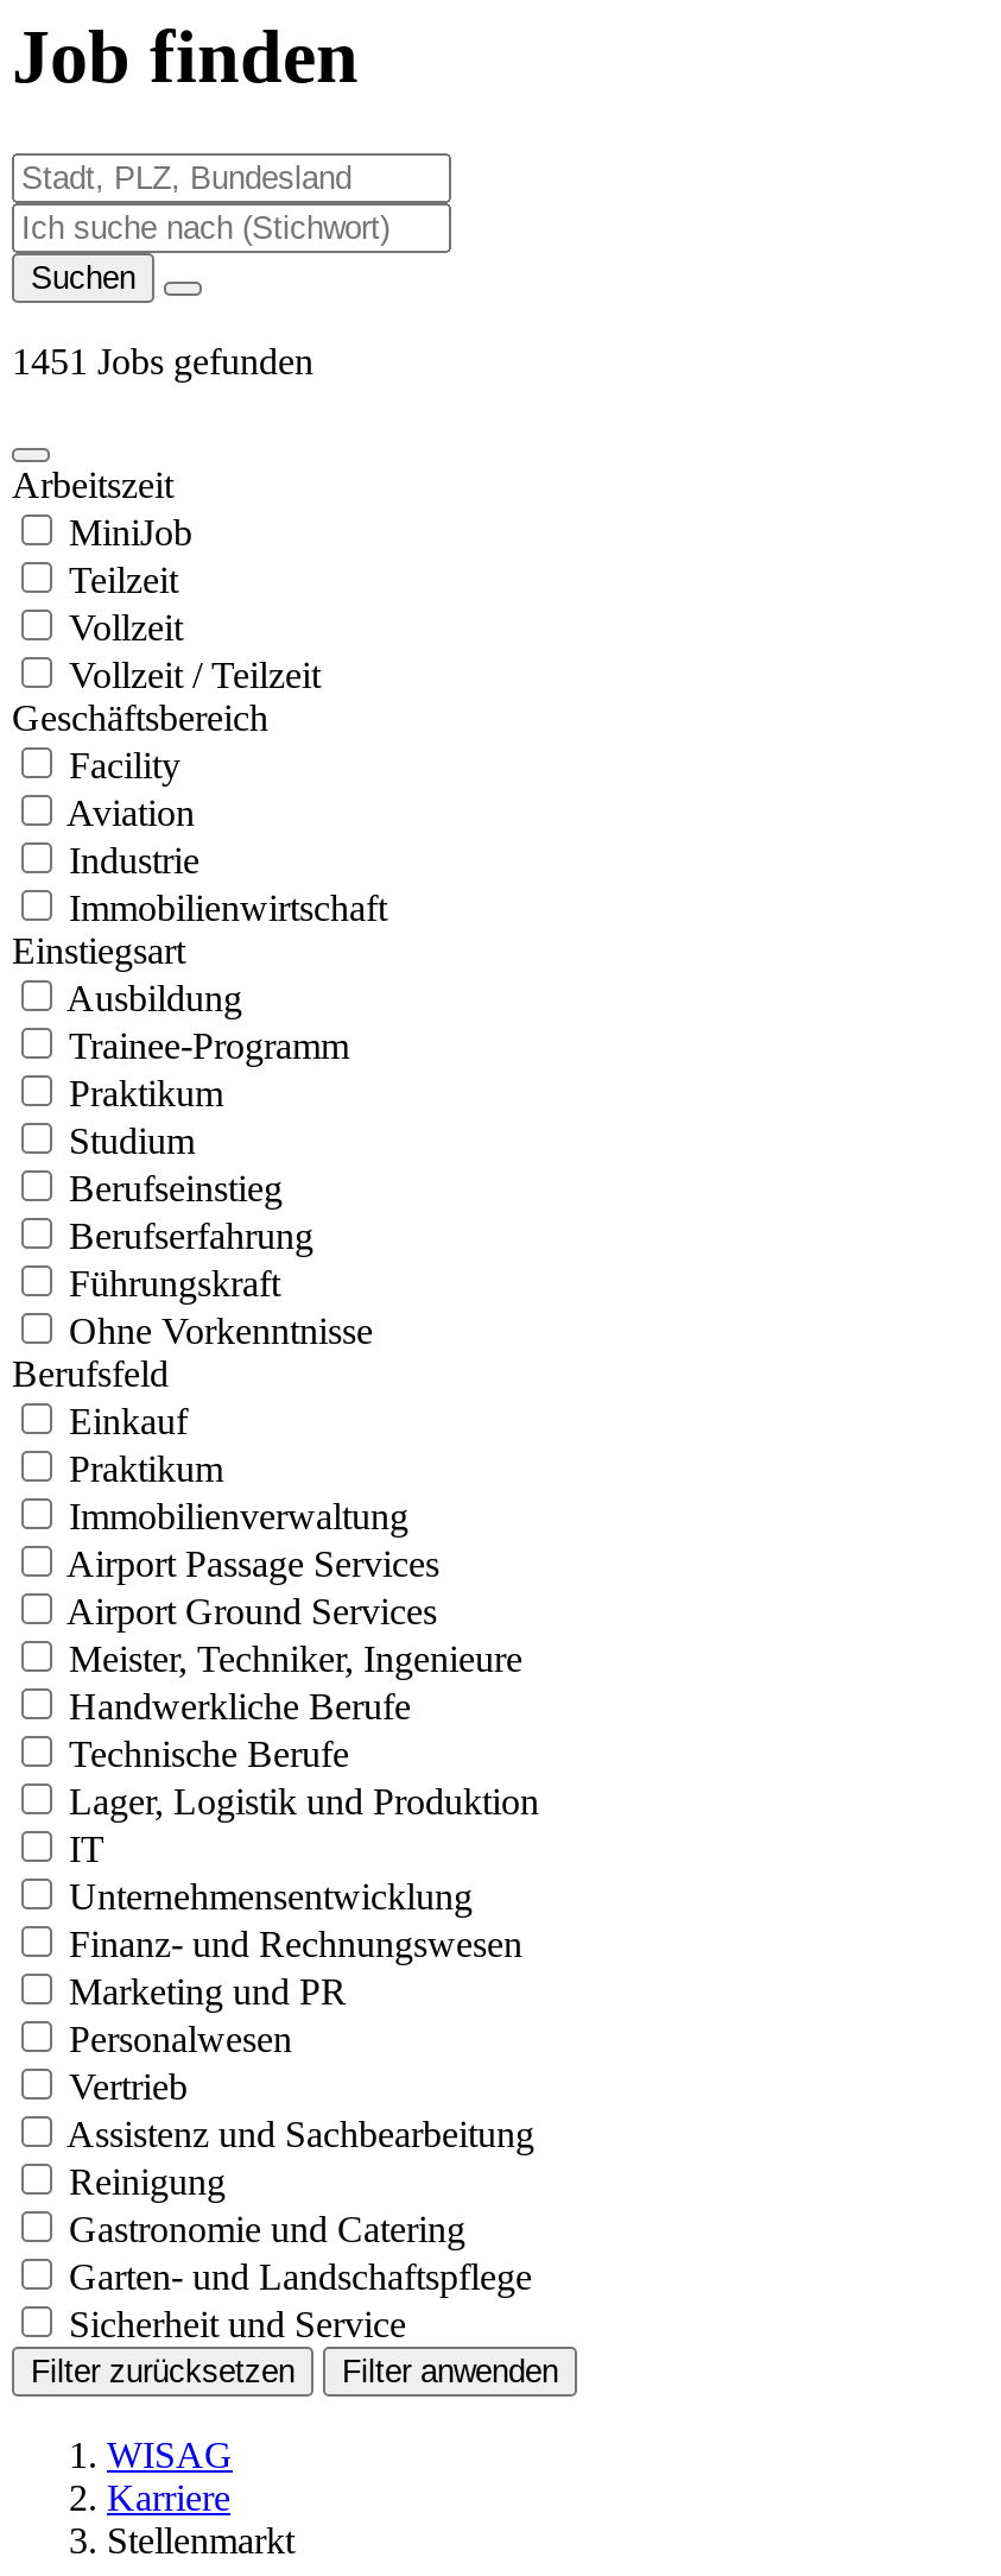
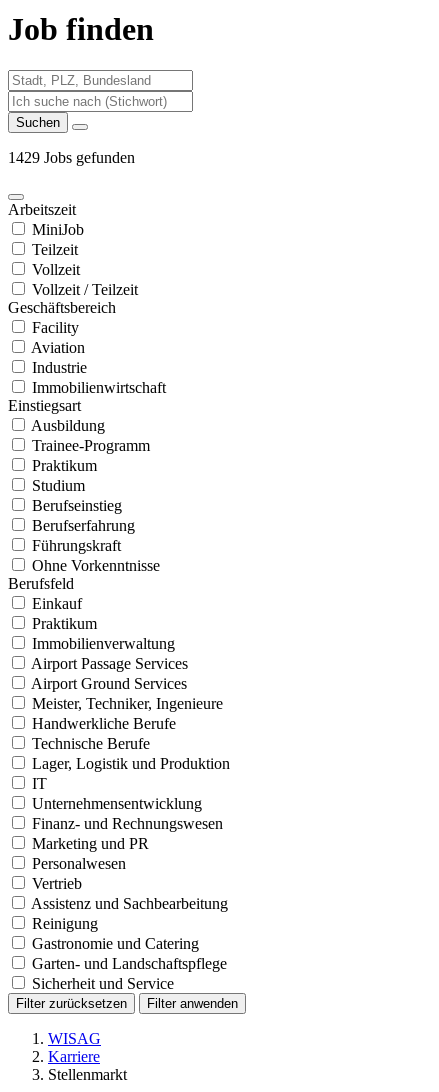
[12,341,313,381] 1451 Jobs gefunden -> [8,149,135,166] 1429 Jobs gefunden

